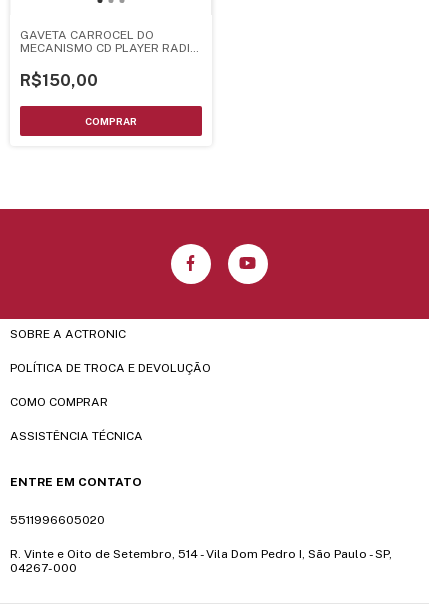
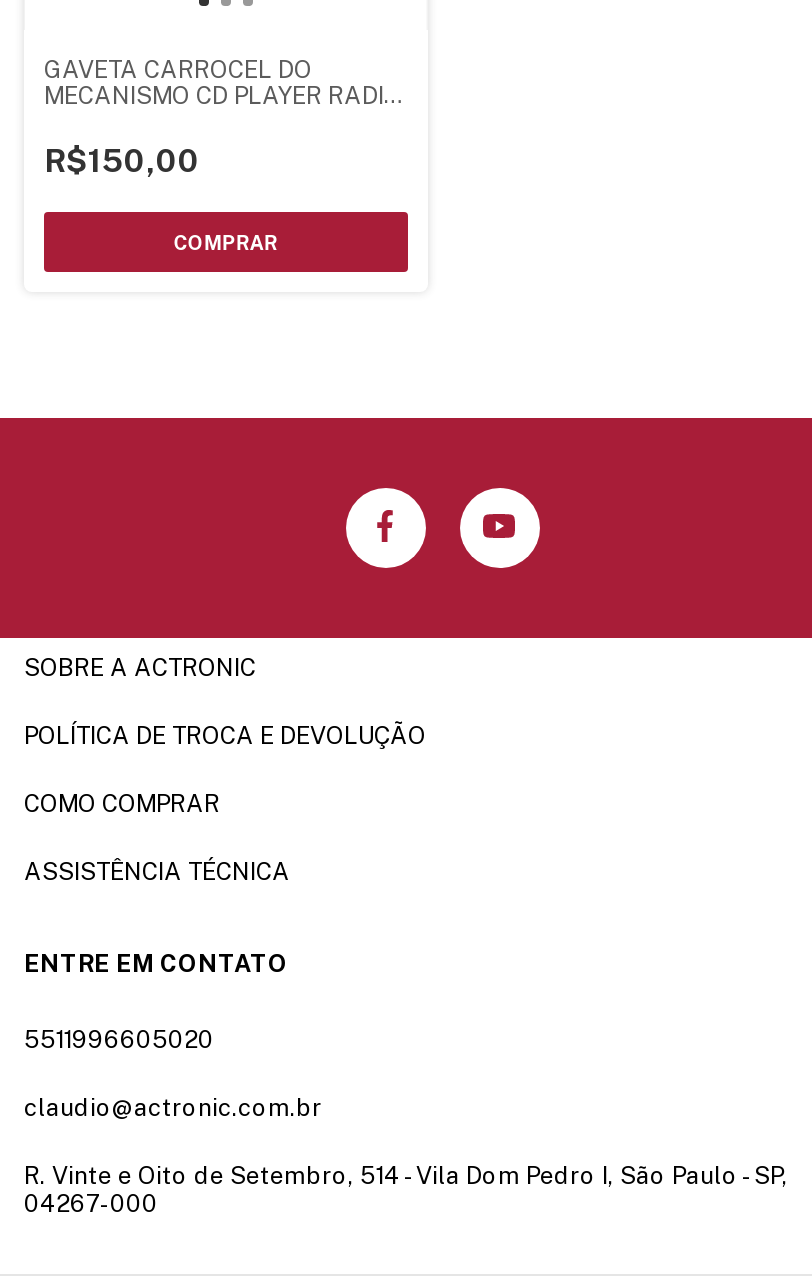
none -> [24,1093,322,1121] claudio@actronic.com.br

